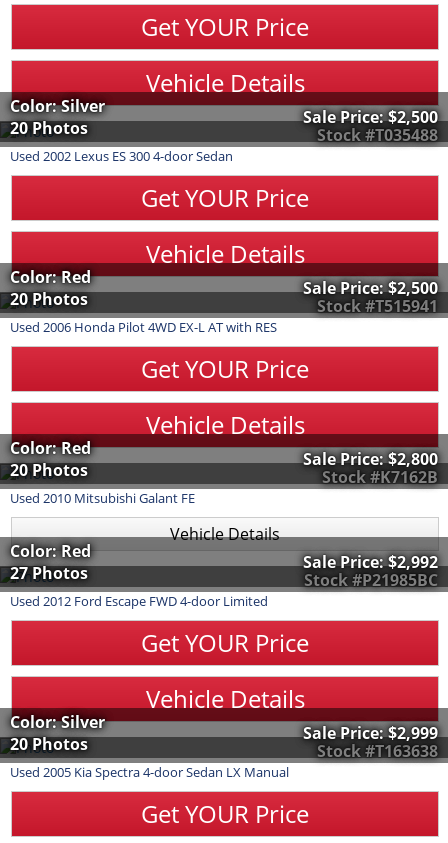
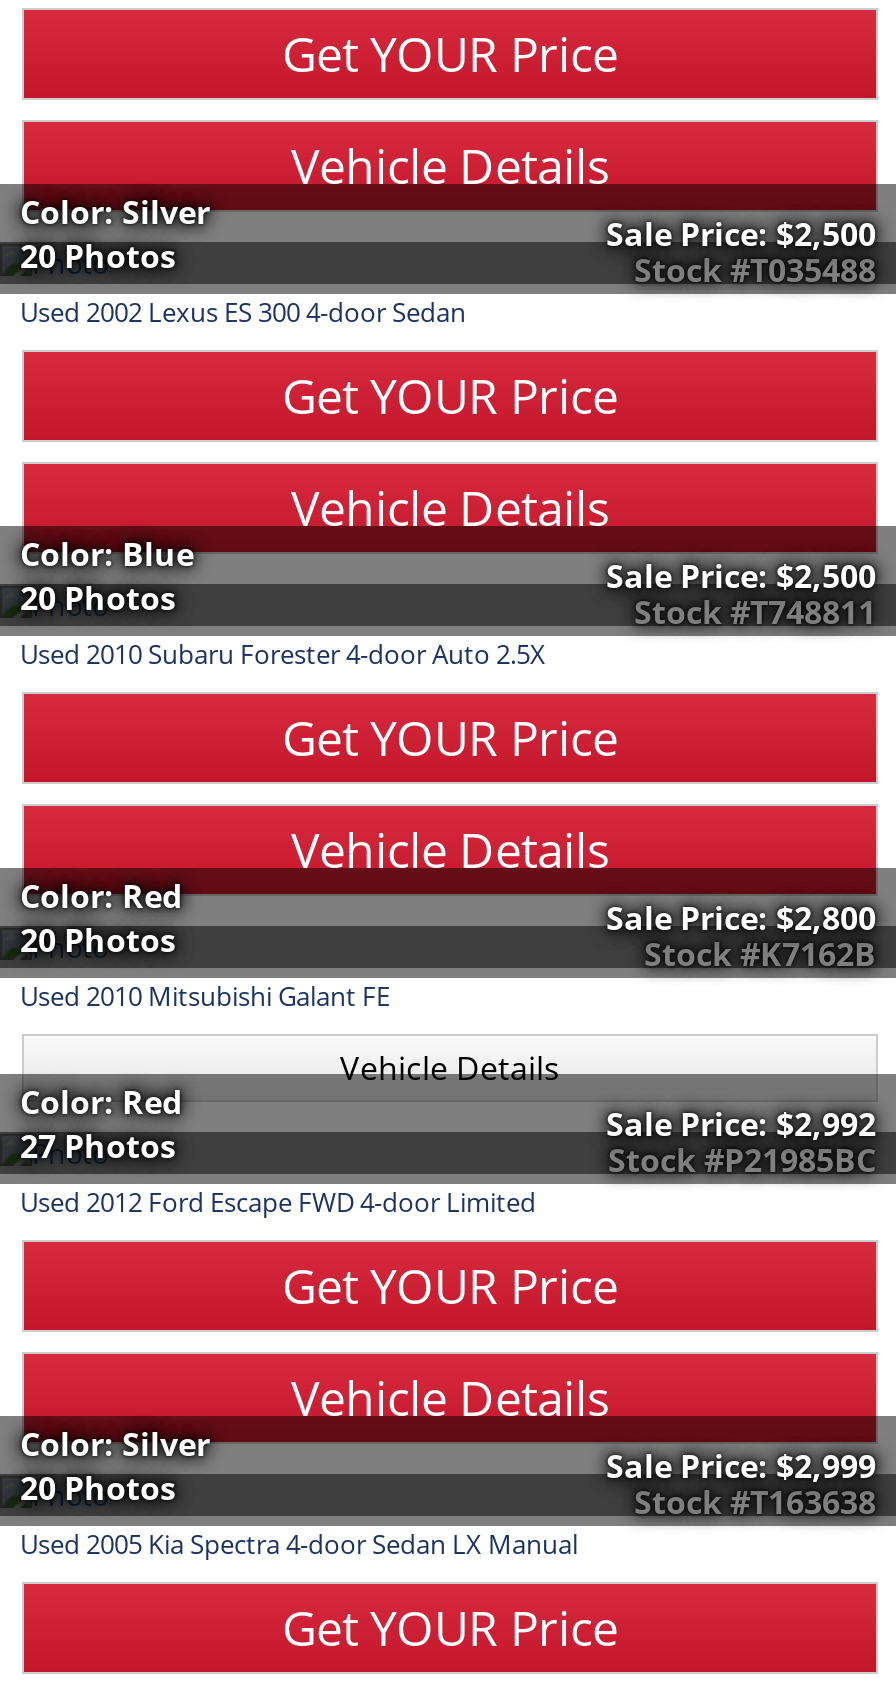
[10,266,91,288] Color: Red -> [20,532,194,576] Color: Blue
[317,295,438,317] Stock #T515941 -> [634,590,876,634] Stock #T748811
[10,318,277,336] Used2006 Honda Pilot 4WD EX-L AT with RES -> [20,636,546,672] Used2010 Subaru Forester 4-door Auto 2.5X

